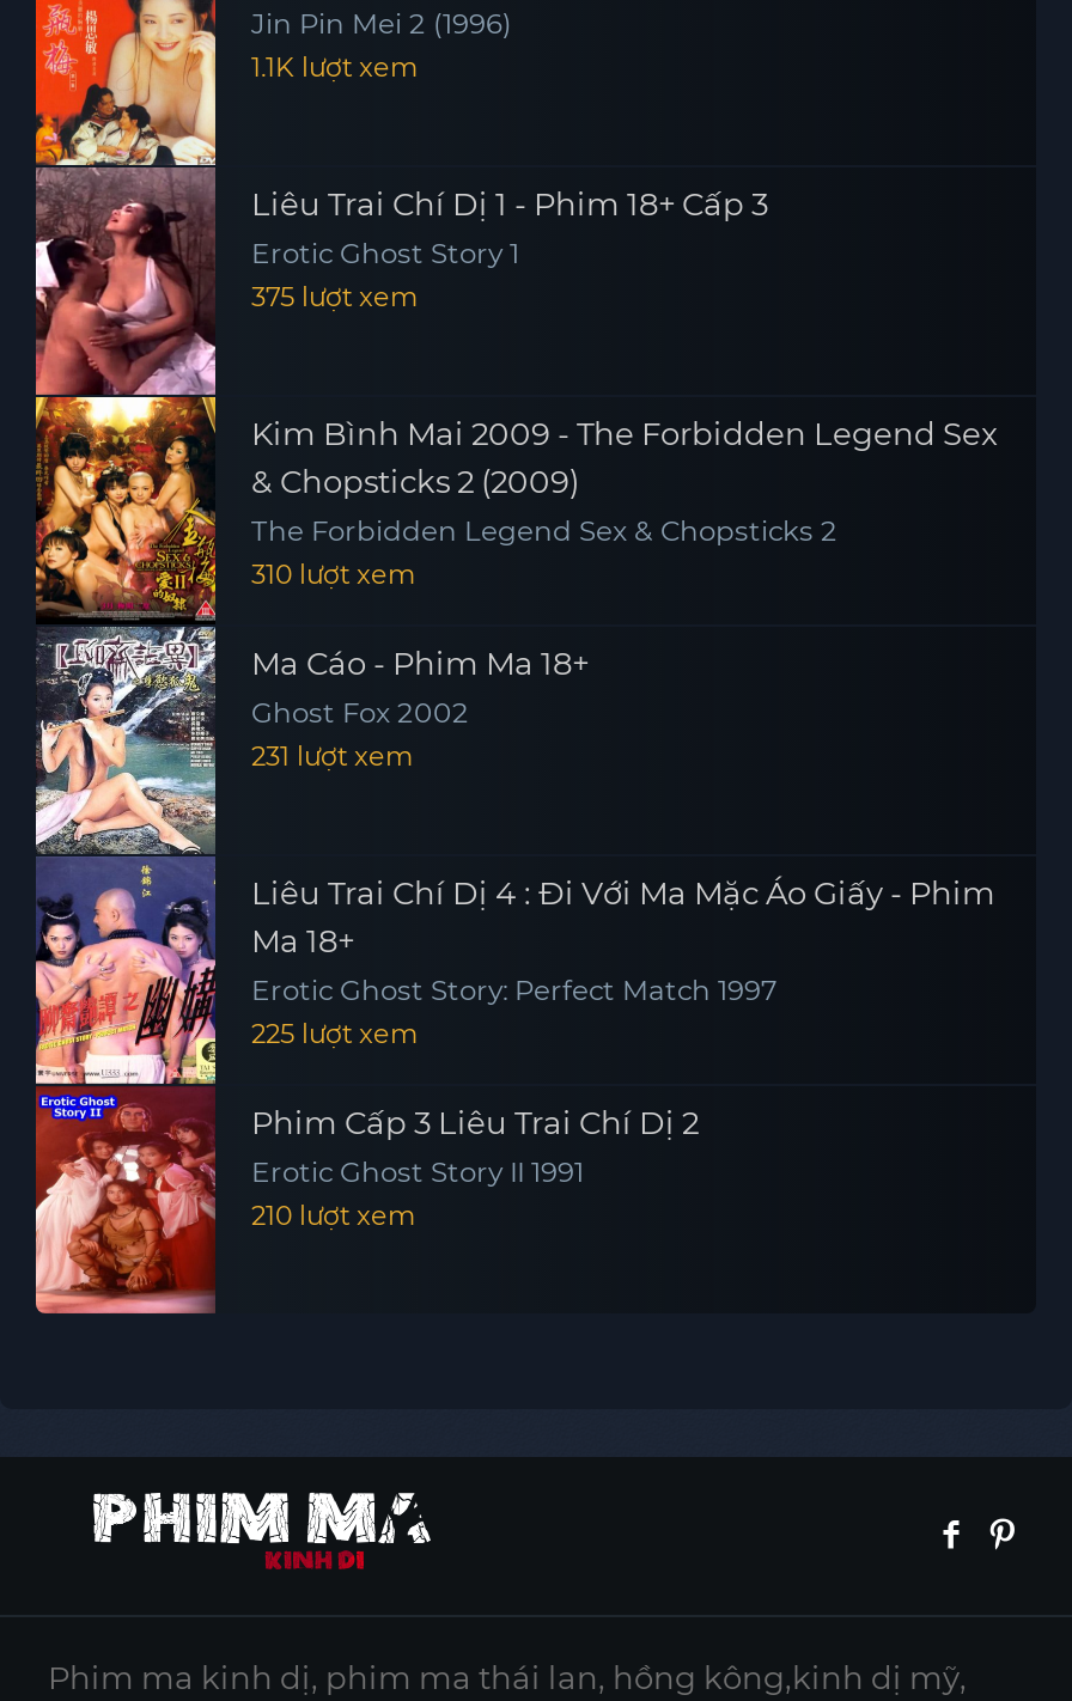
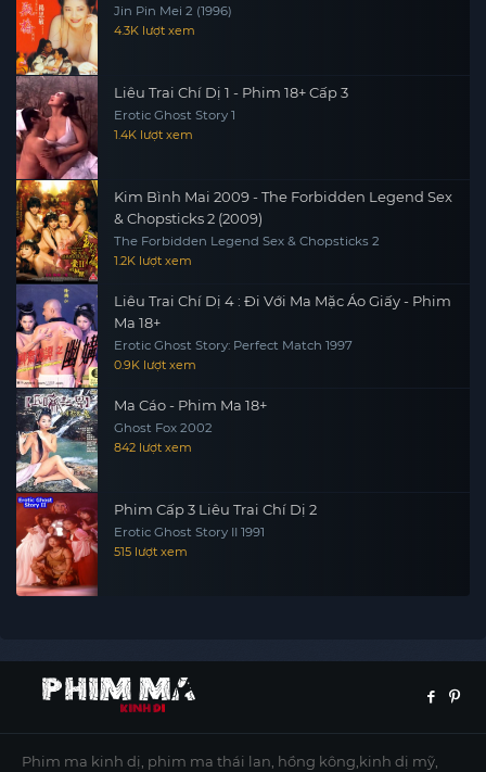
[251,50,419,84] 1.1K lượt xem -> [114,23,195,38] 4.3K lượt xem
[251,280,419,313] 375 lượt xem -> [114,127,193,142] 1.4K lượt xem
[251,557,416,773] 310 lượt xem | 231 lượt xem -> [114,253,192,268] 1.2K lượt xem
moved [33,627,589,854] -> [16,388,267,492]: [image] | Ma Cáo - Phim Ma 18+ | Ghost Fox 2002
moved [251,873,995,1007] -> [114,292,451,353]: Liêu Trai Chí Dị 4 : Đi Với Ma Mặc Áo Giấy - Phim | Ma 18+ | Erotic Ghost Story: Perfect Match 1997
[251,1017,419,1050] 225 lượt xem -> [114,357,196,455] 0.9K lượt xem | 842 lượt xem
[251,1199,416,1232] 210 lượt xem -> [114,544,188,559] 515 lượt xem

